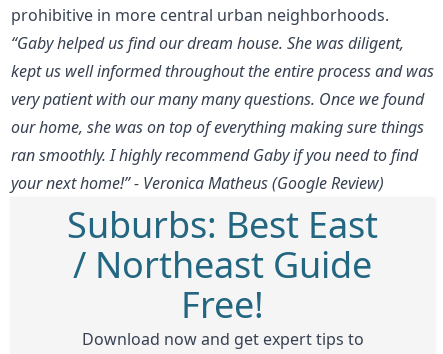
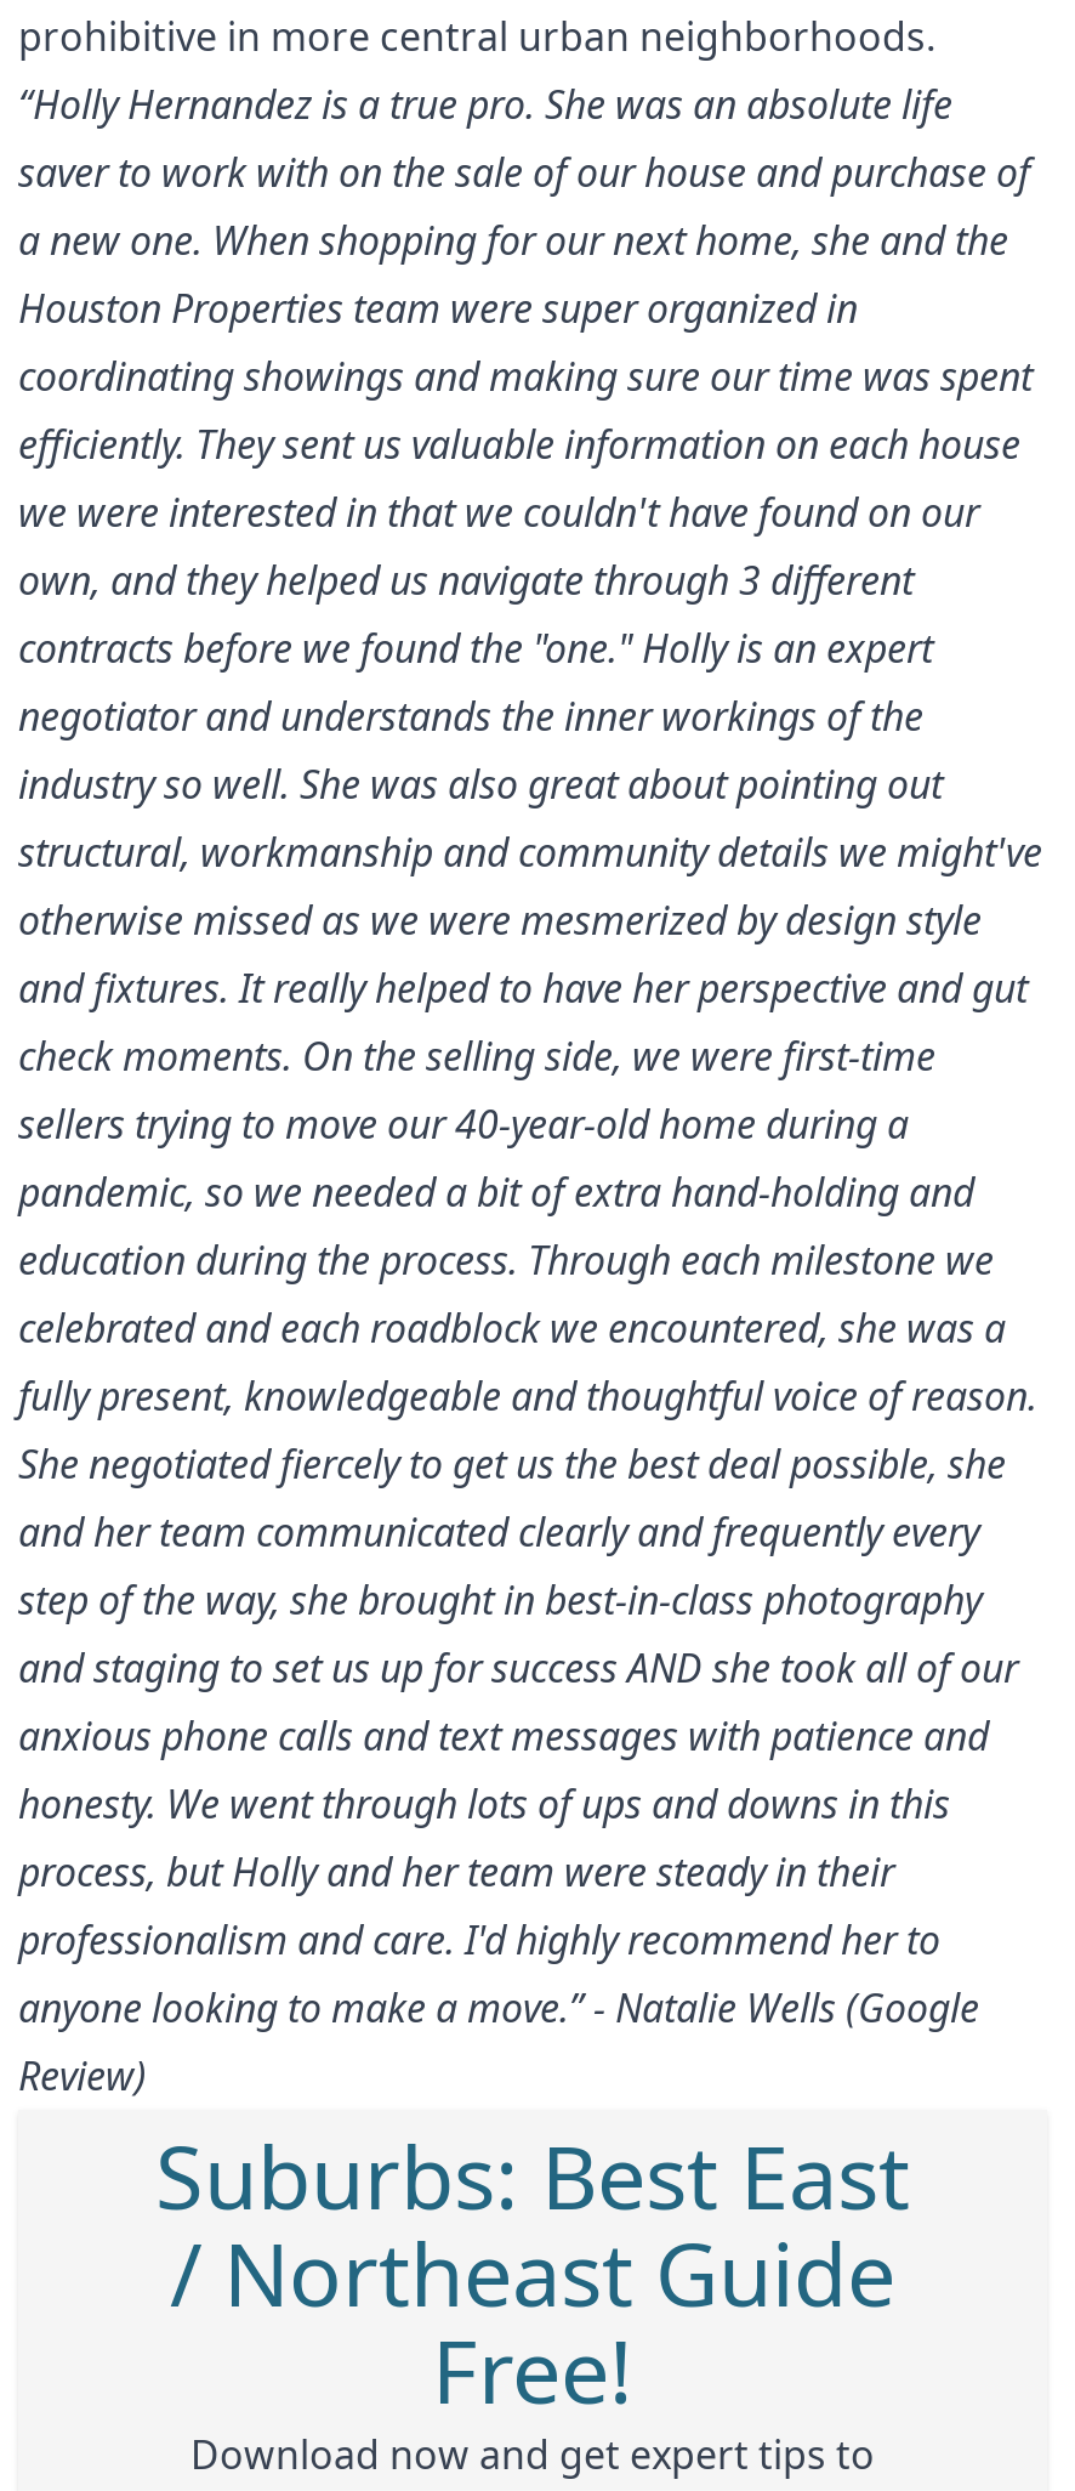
[11,32,434,194] “Gaby helped us find our dream house. She was diligent, | kept us well informed throughout the entire process and was | very patient with our many many questions. Once we found | our home, she was on top of everything making sure things | ran smoothly. I highly recommend Gaby if you need to find | your next home!” - Veronica Matheus (Google Review) -> [18,77,1042,2102] “Holly Hernandez is a true pro. She was an absolute life | saver to work with on the sale of our house and purchase of | a new one. When shopping for our next home, she and the | Houston Properties team were super organized in | coordinating showings and making sure our time was spent | efficiently. They sent us valuable information on each house | we were interested in that we couldn't have found on our | own, and they helped us navigate through 3 different | contracts before we found the "one." Holly is an expert | negotiator and understands the inner workings of the | industry so well. She was also great about pointing out | structural, workmanship and community details we might've | otherwise missed as we were mesmerized by design style | and fixtures. It really helped to have her perspective and gut | check moments. On the selling side, we were first-time | sellers trying to move our 40-year-old home during a | pandemic, so we needed a bit of extra hand-holding and | education during the process. Through each milestone we | celebrated and each roadblock we encountered, she was a | fully present, knowledgeable and thoughtful voice of reason. | She negotiated fiercely to get us the best deal possible, she | and her team communicated clearly and frequently every | step of the way, she brought in best-in-class photography | and staging to set us up for success AND she took all of our | anxious phone calls and text messages with patience and | honesty. We went through lots of ups and downs in this | process, but Holly and her team were steady in their | professionalism and care. I'd highly recommend her to | anyone looking to make a move.” - Natalie Wells (Google | Review)

